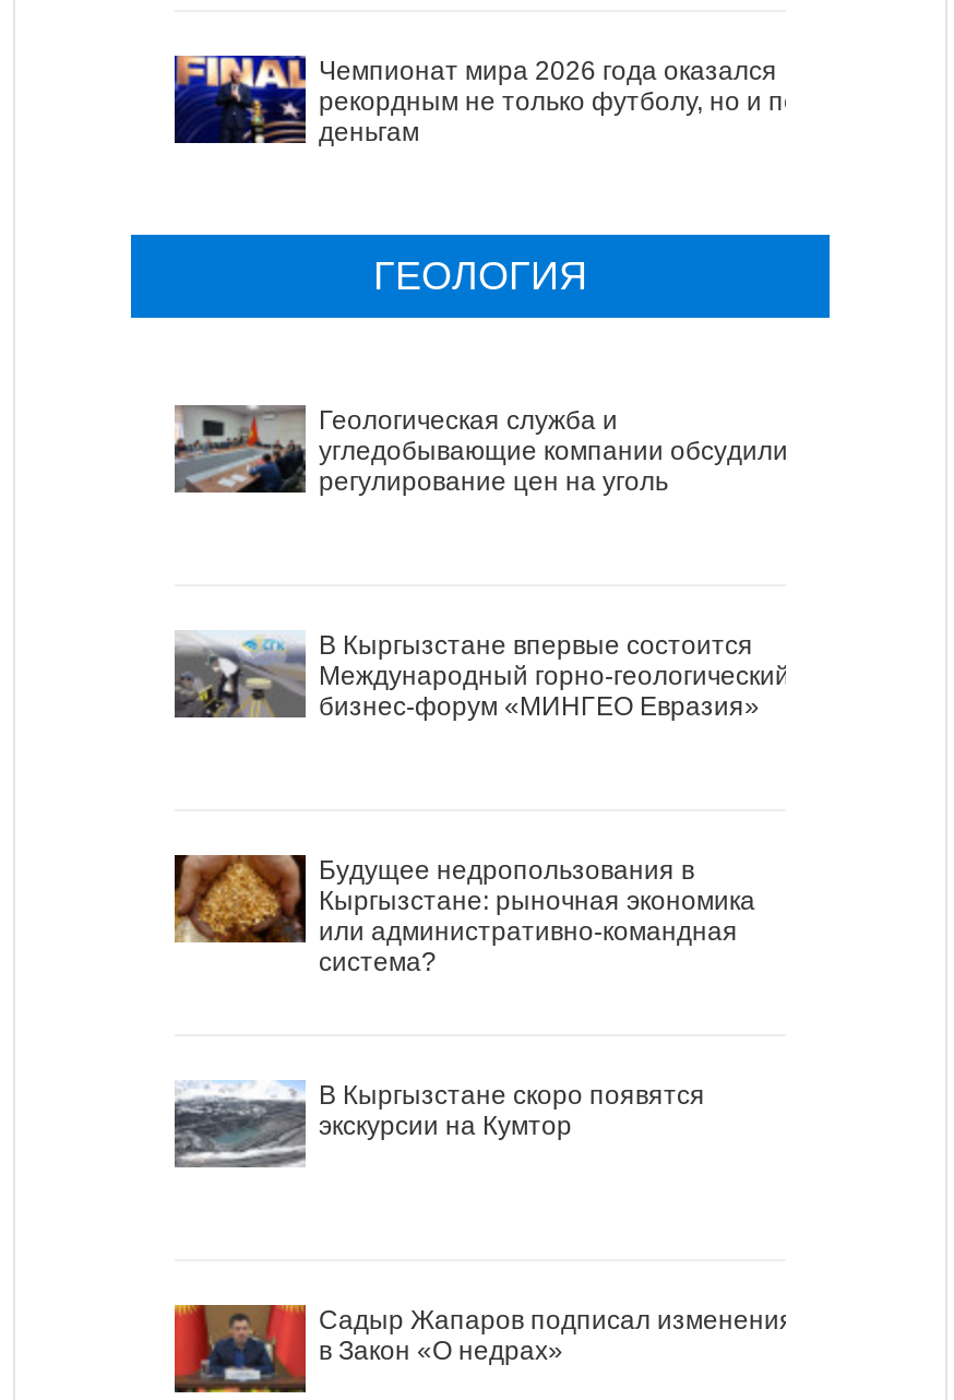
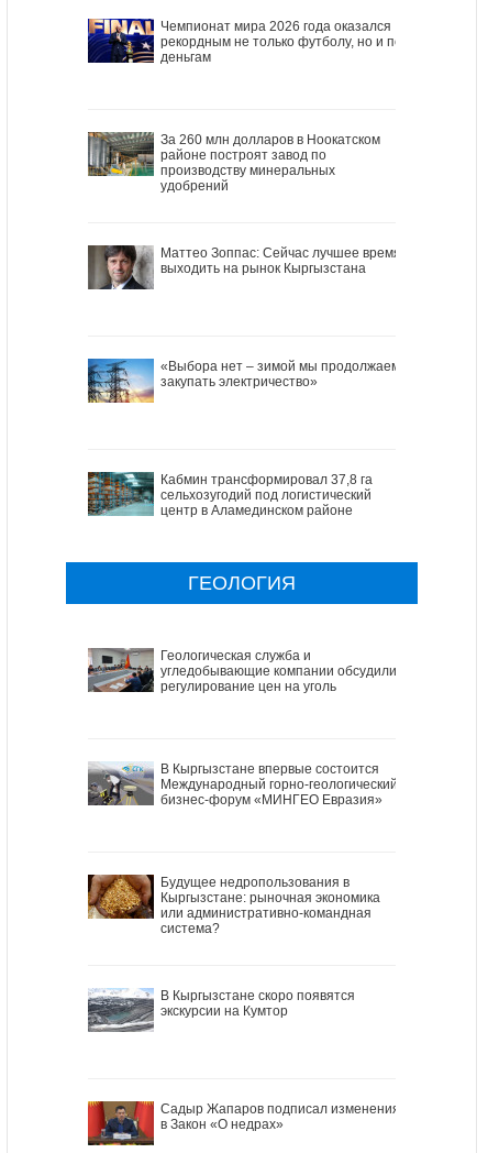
none -> [87,131,380,193] [image] | За 260 млн долларов в Ноокатском | районе построят завод по | производству минеральных | удобрений
none -> [87,244,401,290] [image] | Маттео Зоппас: Сейчас лучшее время | выходить на рынок Кыргызстана
none -> [87,358,400,404] [image] | «Выбора нет – зимой мы продолжаем | закупать электричество»
none -> [87,471,373,518] [image] | Кабмин трансформировал 37,8 га | сельхозугодий под логистический | центр в Аламединском районе

